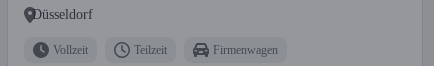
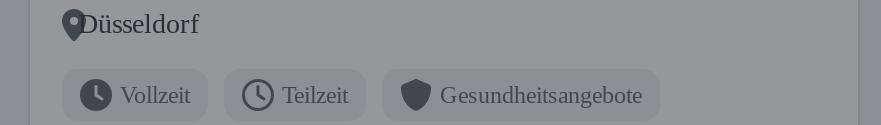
[213,43,278,57] Firmenwagen -> [440,81,642,109] Gesundheitsangebote

